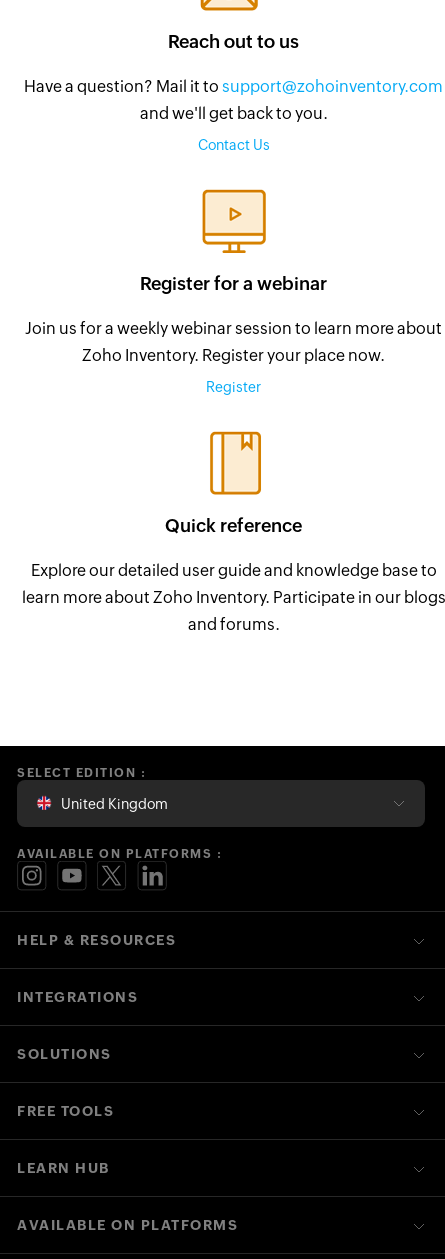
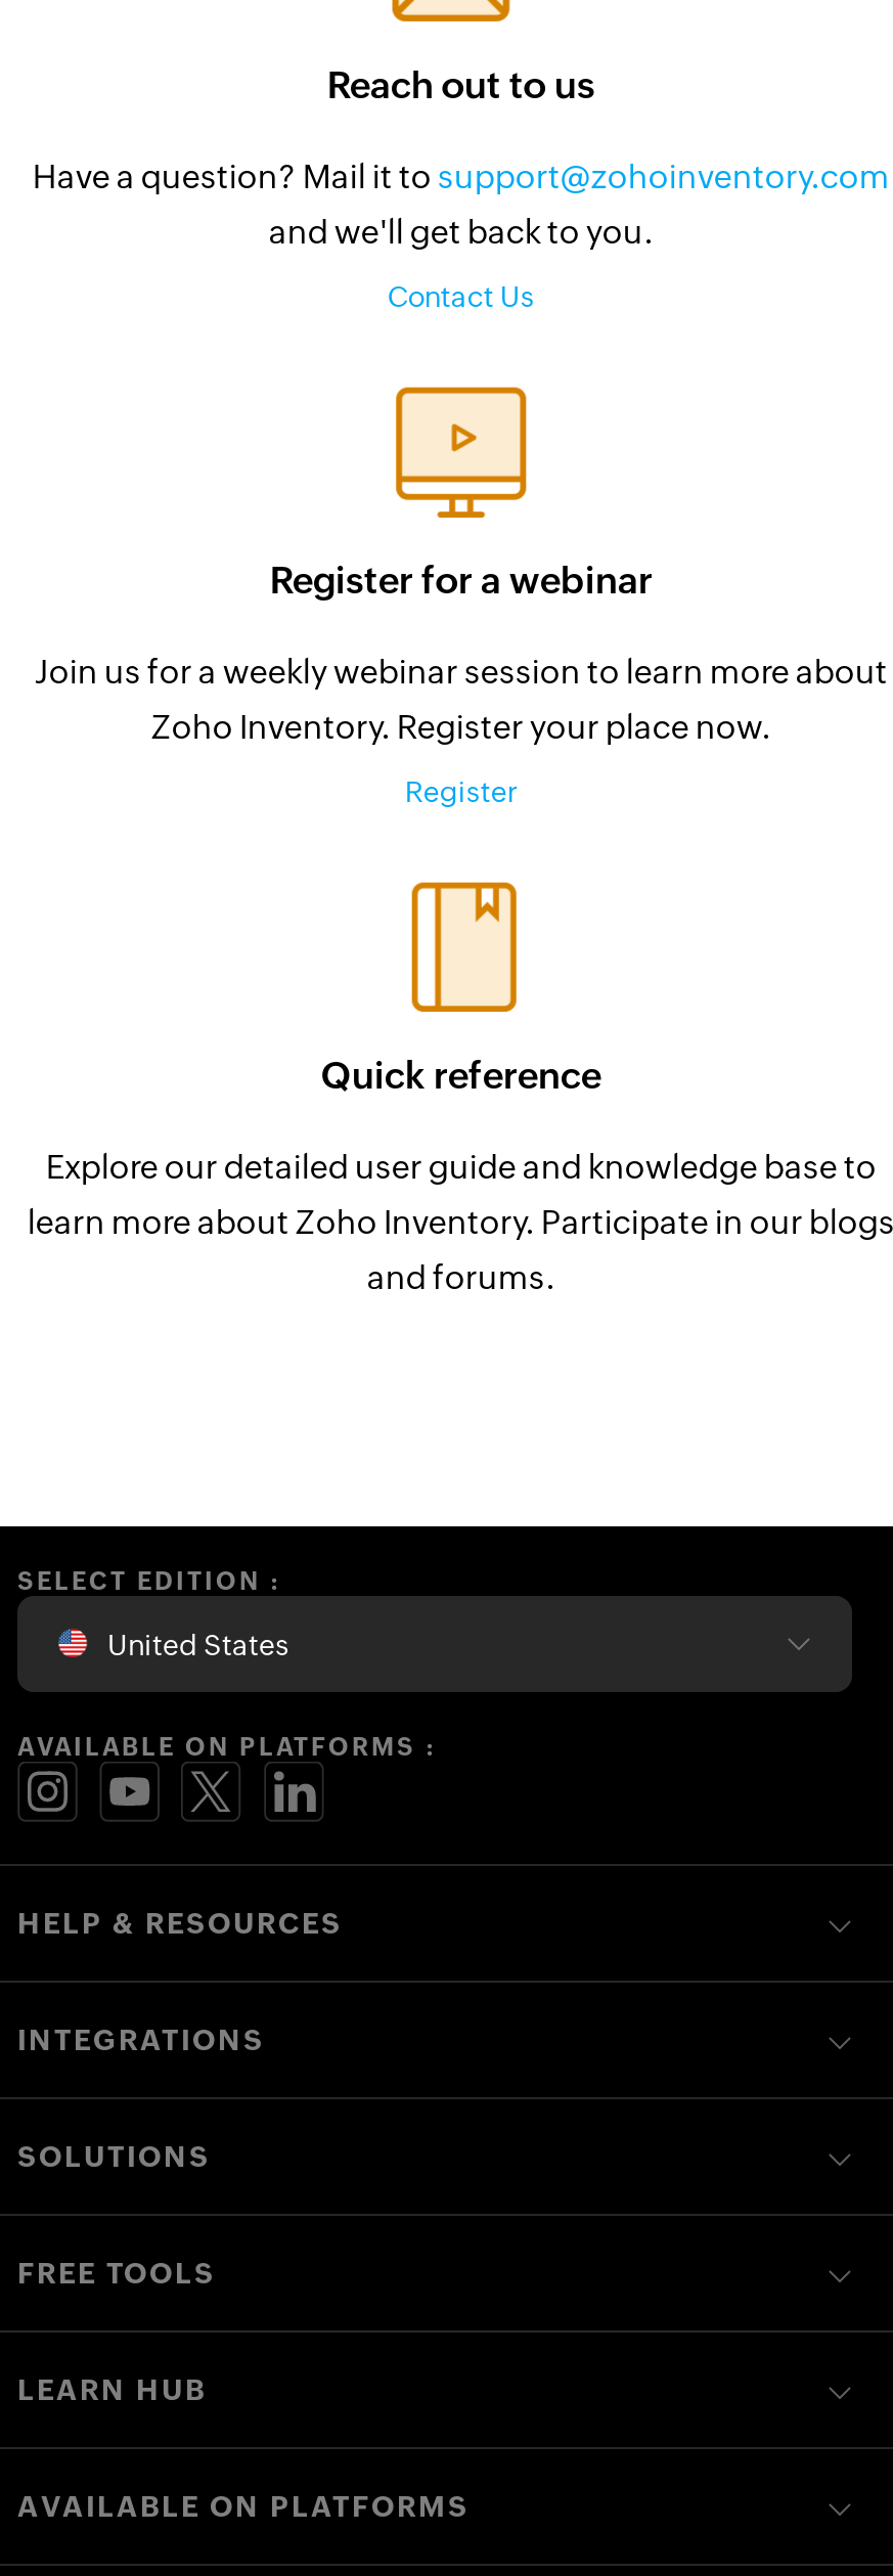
[61,796,168,812] United Kingdom -> [107,1629,289,1662] United States

